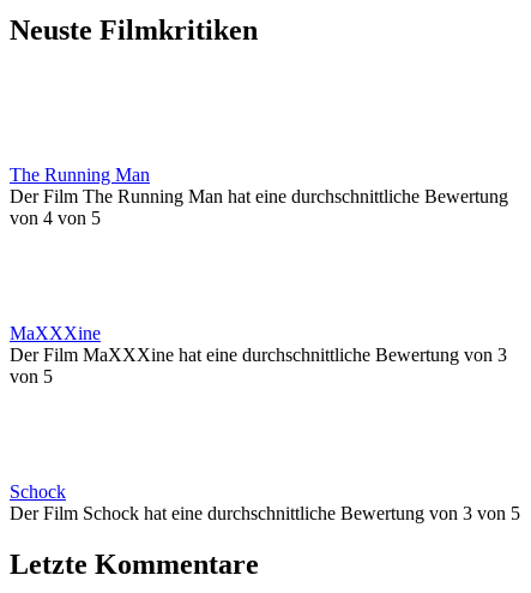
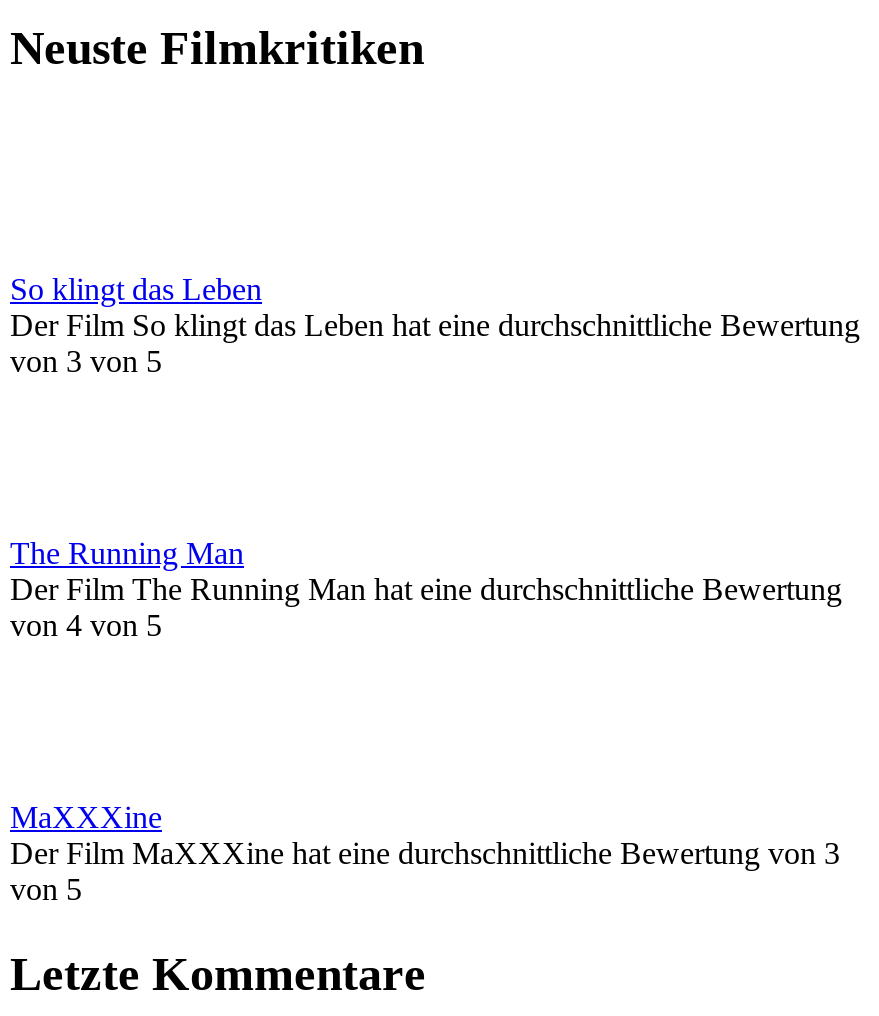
none -> [10,273,860,379] So klingt das Leben | Der Film So klingt das Leben hat eine durchschnittliche Bewertung | von 3 von 5
moved [10,165,508,387] -> [10,537,842,907]: The Running Man | Der Film The Running Man hat eine durchschnittliche Bewertung | von 4 von 5 | MaXXXine | Der Film MaXXXine hat eine durchschnittliche Bewertung von 3 | von 5
[10,482,520,524] Schock | Der Film Schock hat eine durchschnittliche Bewertung von 3 von 5 -> none

